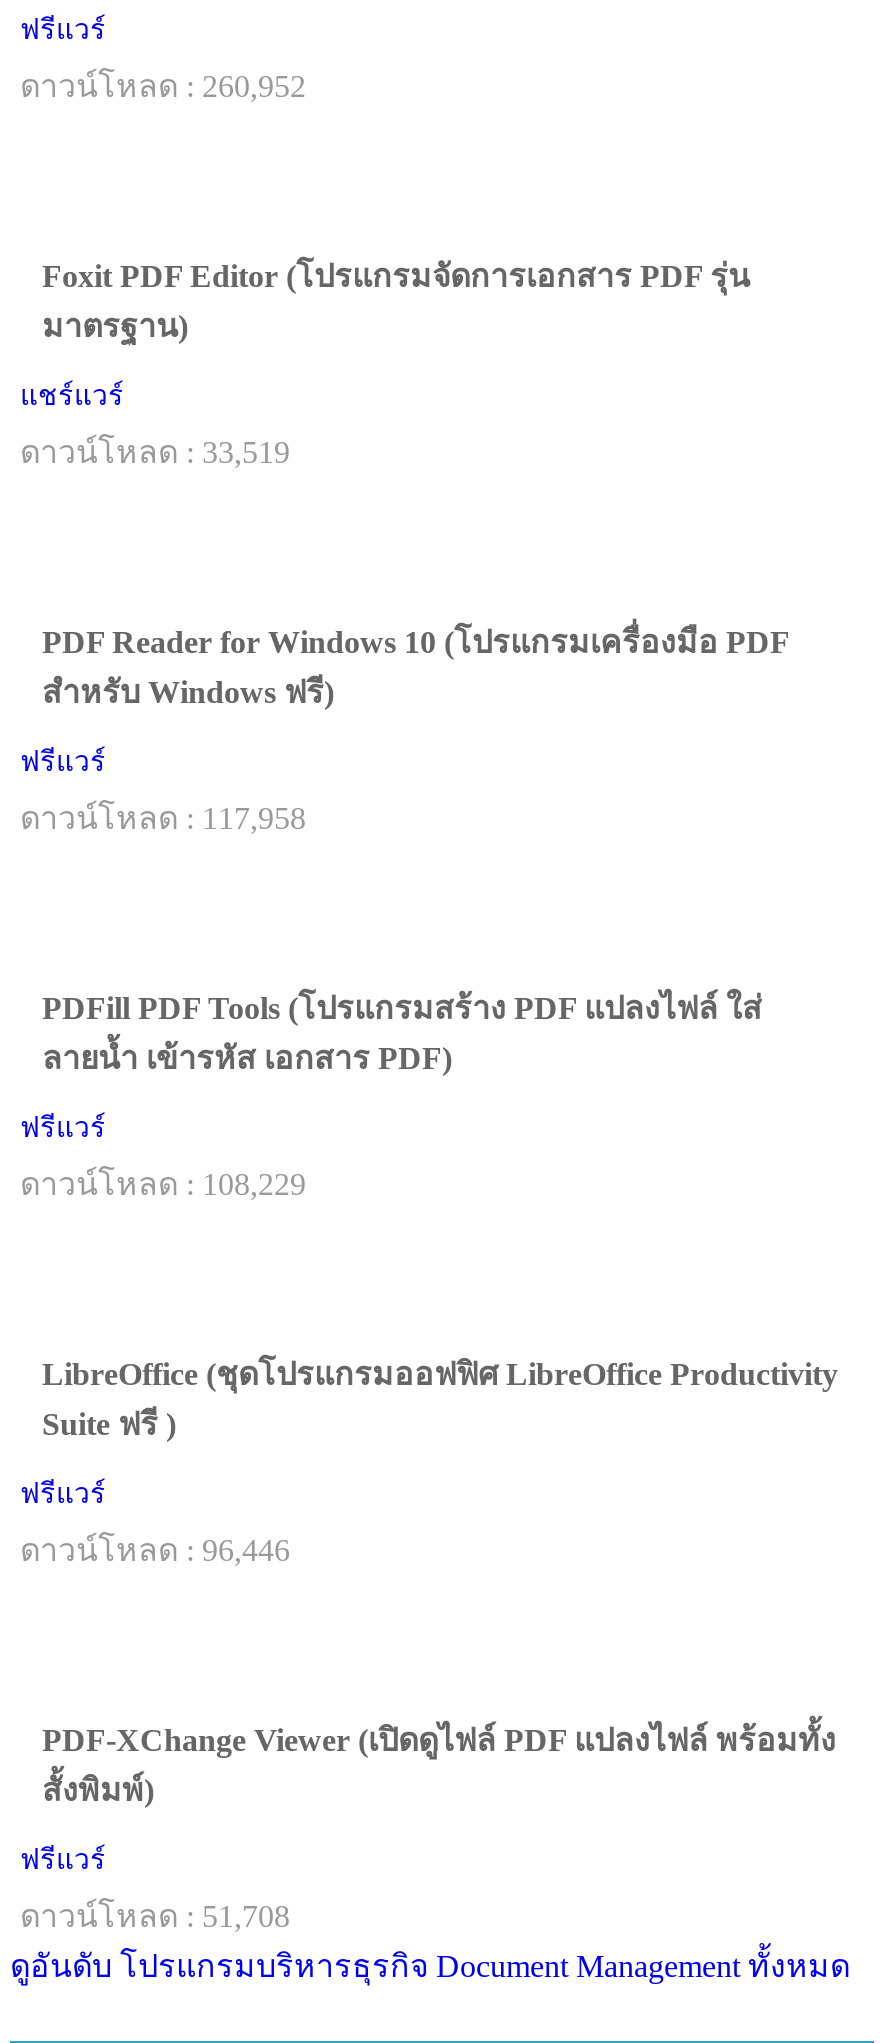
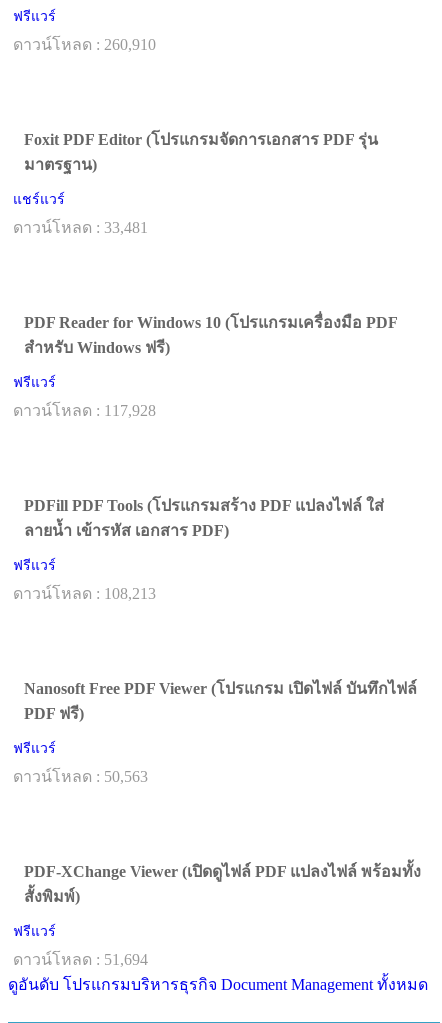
[20,69,306,103] ดาวน์โหลด : 260,952 -> [13,36,156,53] ดาวน์โหลด : 260,910
[20,435,290,469] ดาวน์โหลด : 33,519 -> [13,219,148,236] ดาวน์โหลด : 33,481
[20,801,306,835] ดาวน์โหลด : 117,958 -> [13,402,156,419] ดาวน์โหลด : 117,928
[20,1167,306,1201] ดาวน์โหลด : 108,229 -> [13,585,156,602] ดาวน์โหลด : 108,213
[42,1357,838,1391] LibreOffice (ชุดโปรแกรมออฟฟิศ LibreOffice Productivity -> [24,680,417,697] Nanosoft Free PDF Viewer (โปรแกรม เปิดไฟล์ บันทึกไฟล์
[42,1407,176,1441] Suite ฟรี ) -> [24,705,84,722] PDF ฟรี)
[20,1533,290,1567] ดาวน์โหลด : 96,446 -> [13,768,148,785] ดาวน์โหลด : 50,563
[20,1899,290,1933] ดาวน์โหลด : 51,708 -> [13,951,148,968] ดาวน์โหลด : 51,694

